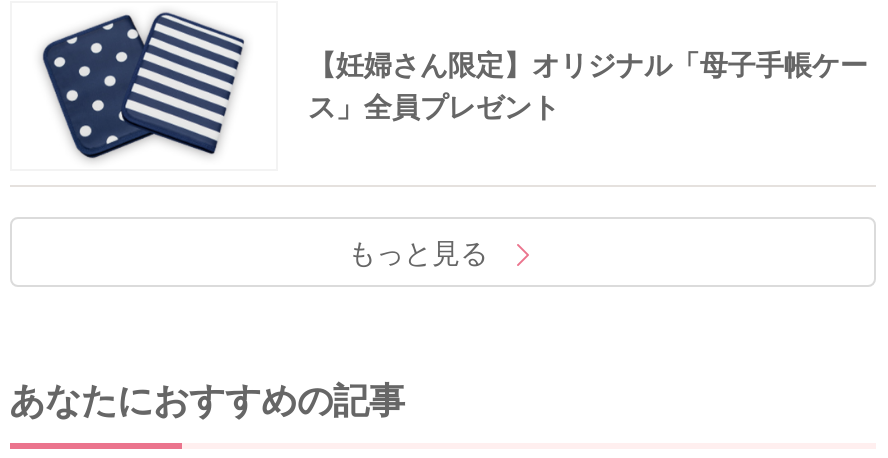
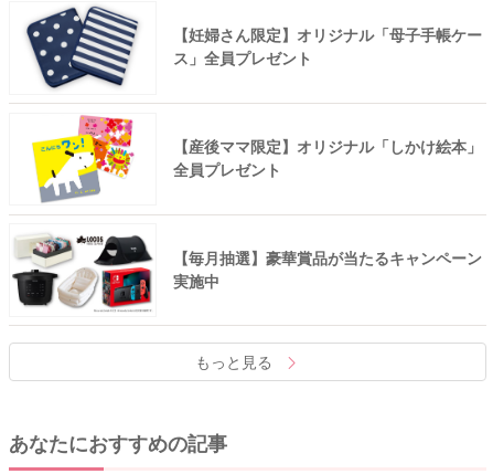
none -> [11,235,482,312] [image] | 【毎月抽選】豪華賞品が当たるキャンペーン | 実施中
none -> [31,115,482,203] [image] | 【産後ママ限定】オリジナル「しかけ絵本」 | 全員プレゼント

